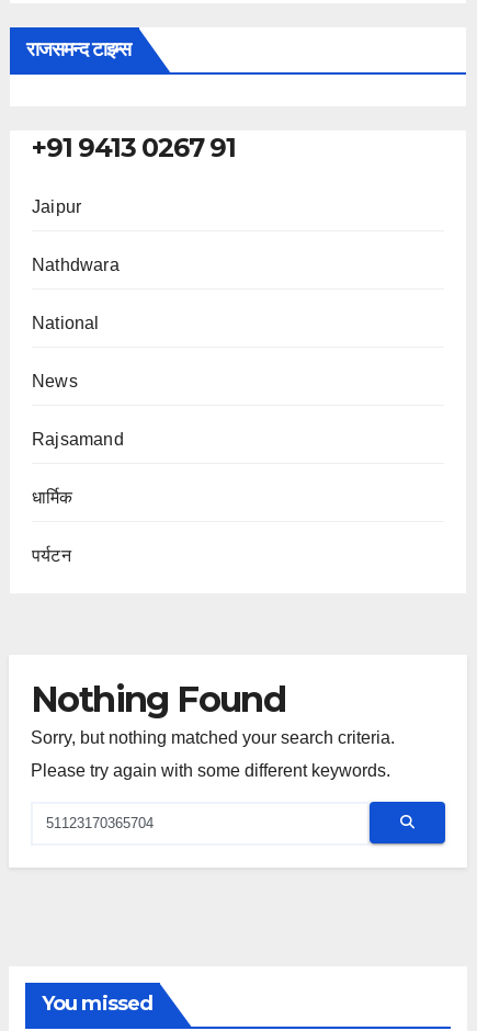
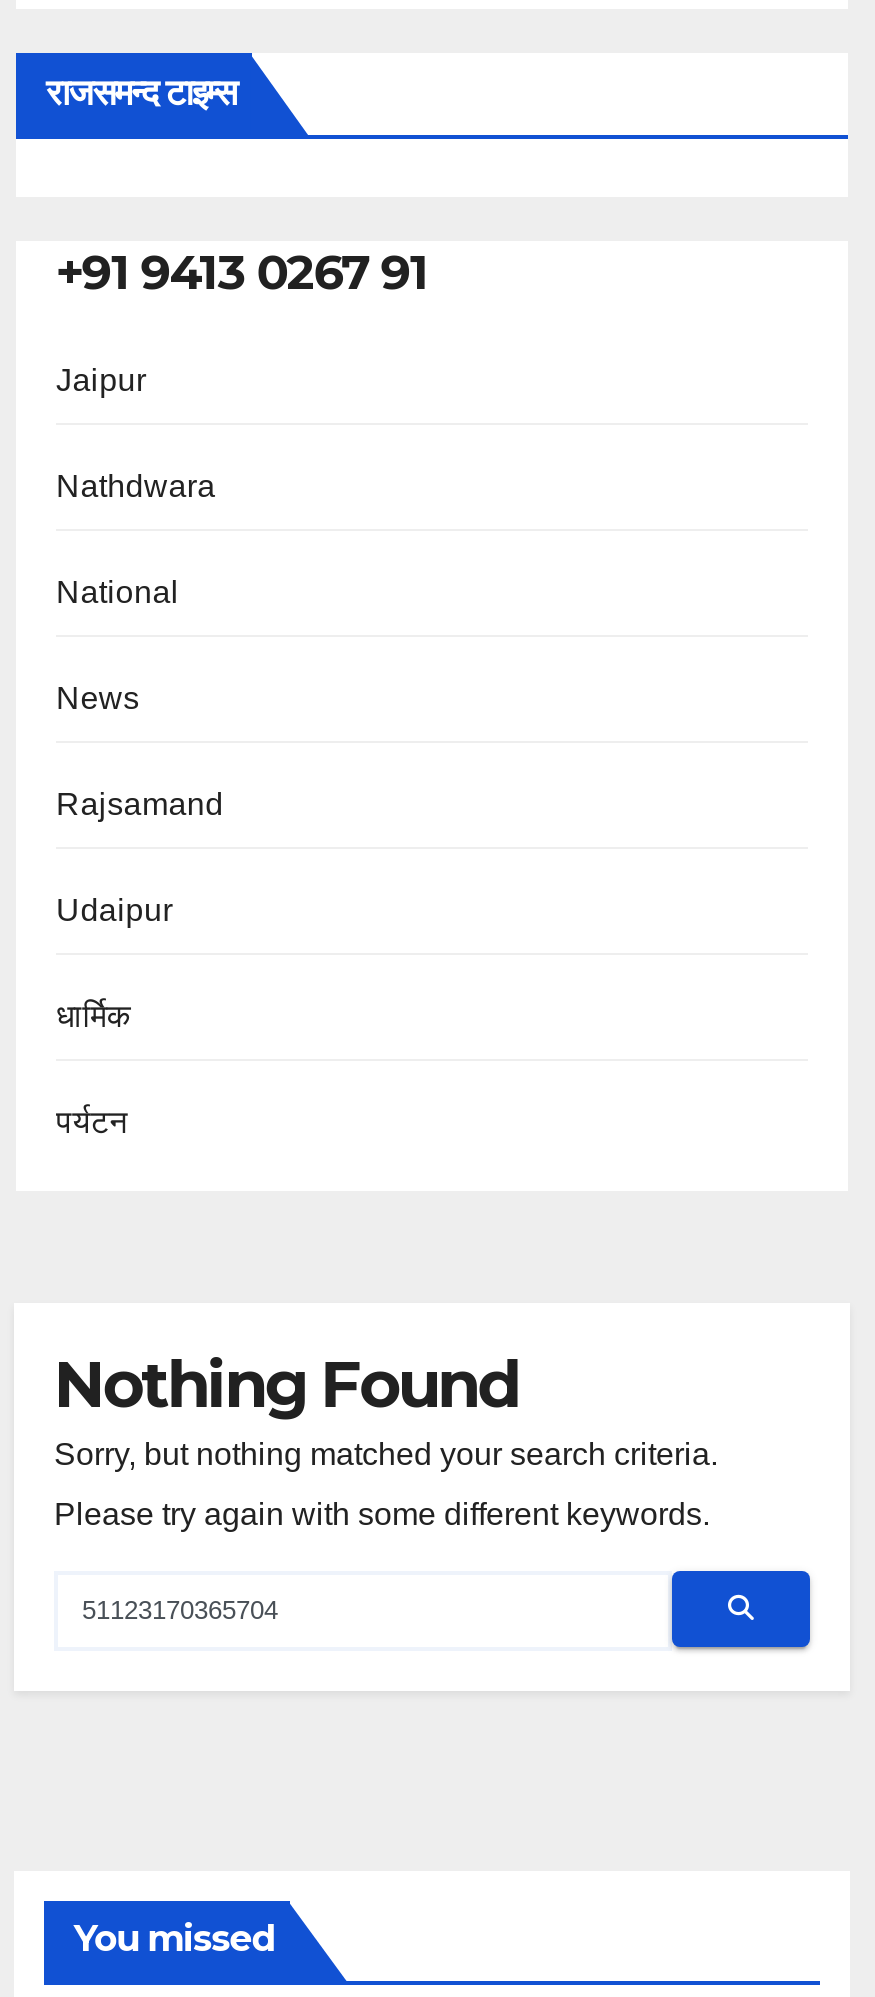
none -> [56,893,173,927] Udaipur

